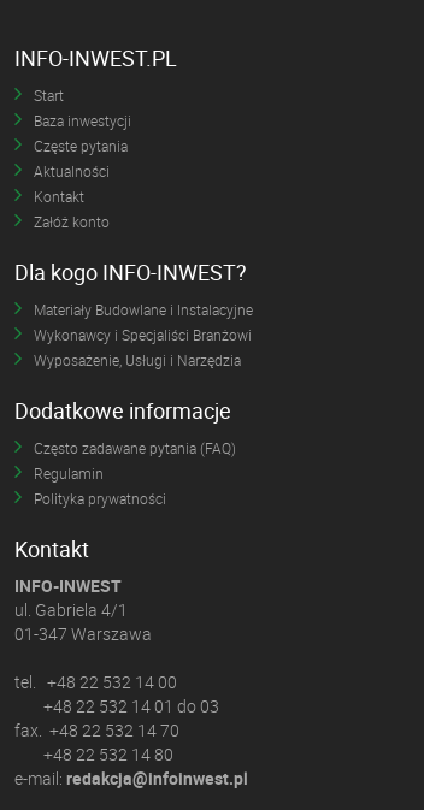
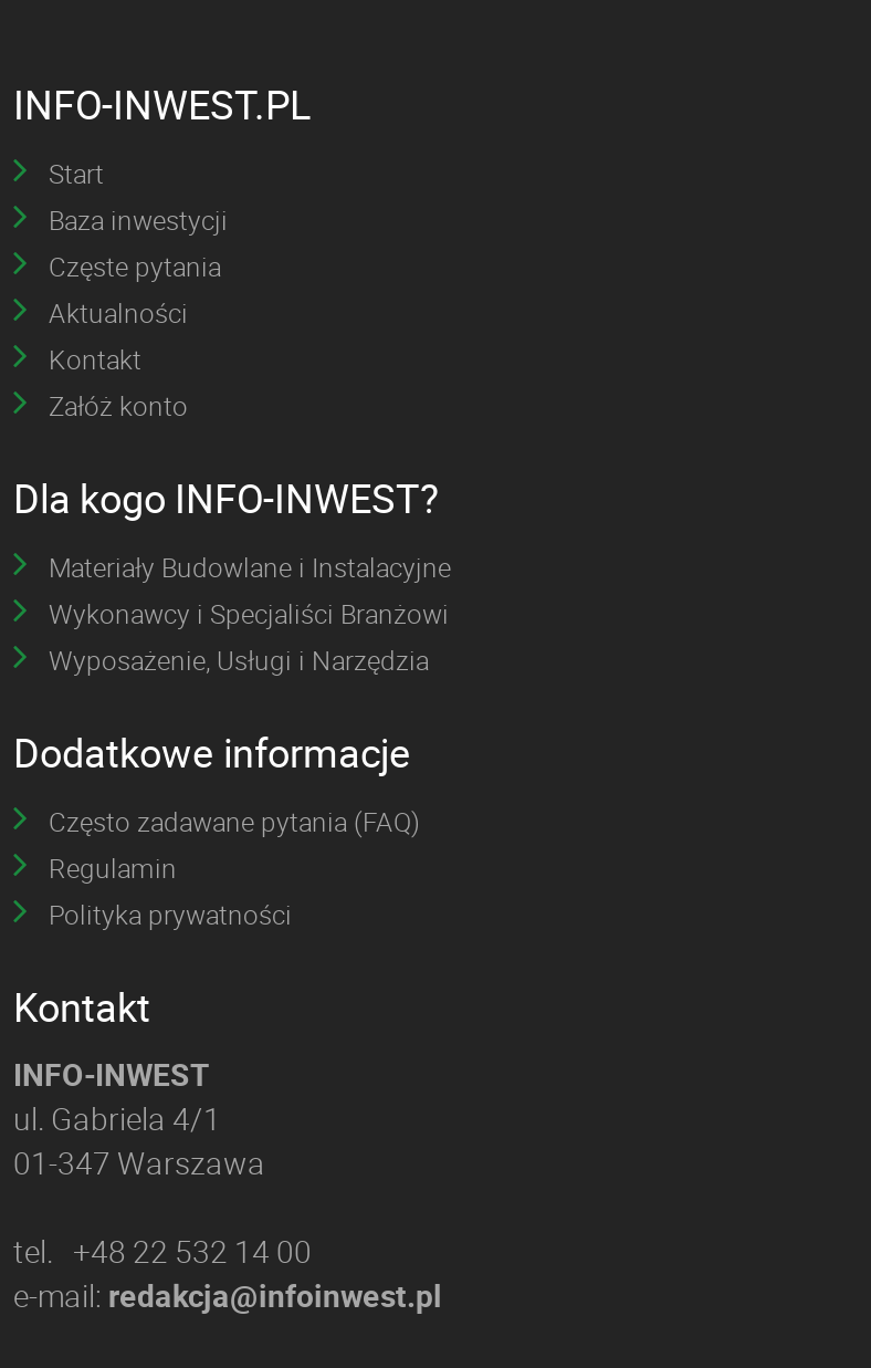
[14,694,219,765] +48 22 532 14 01 do 03 | fax. +48 22 532 14 70 | +48 22 532 14 80 -> none

